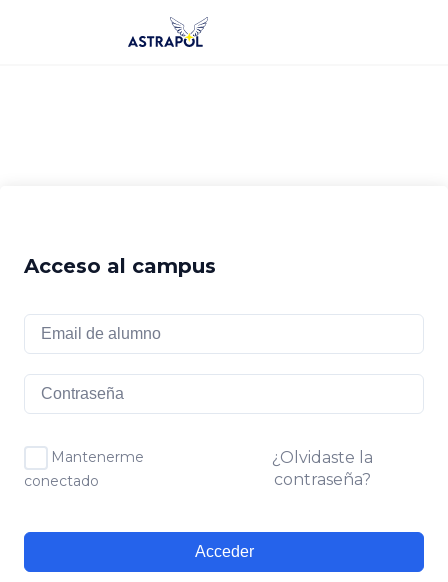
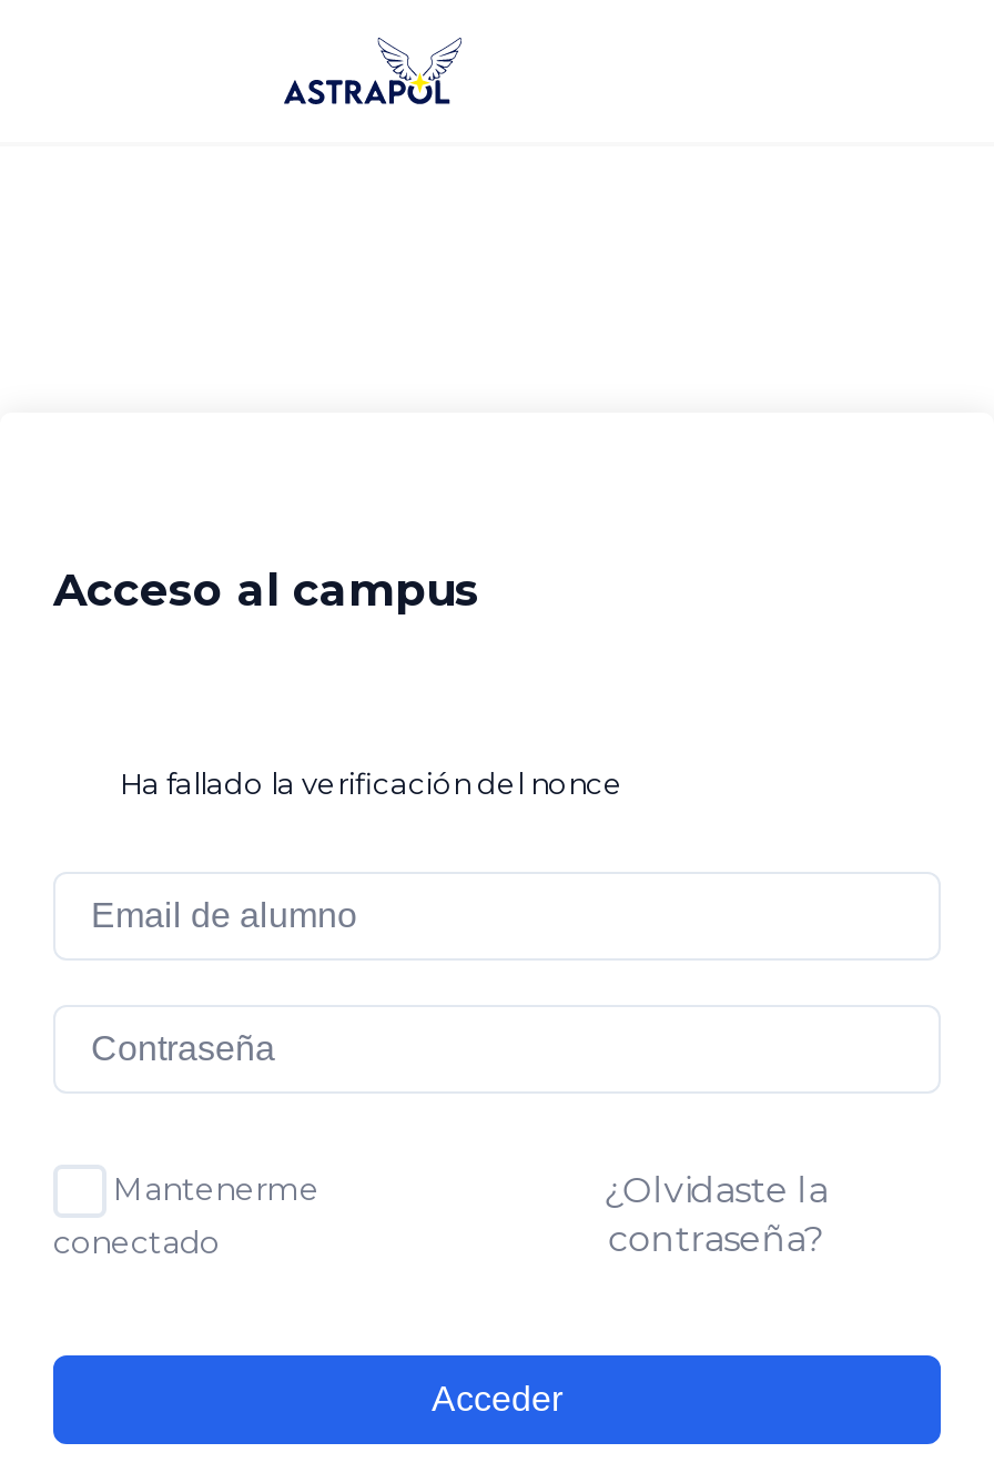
none -> [120,765,623,801] Ha fallado la verificación del nonce

